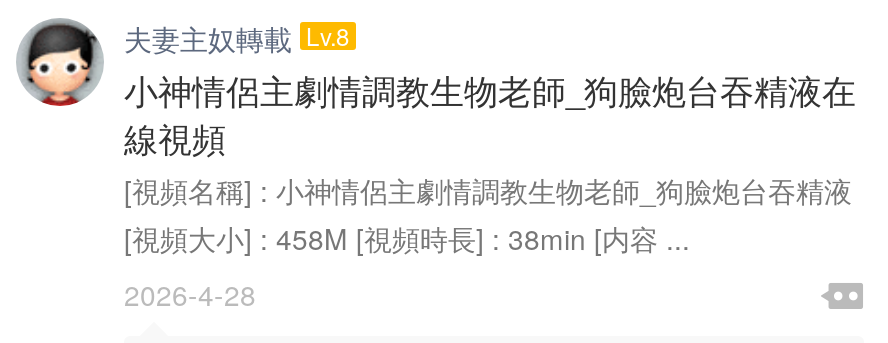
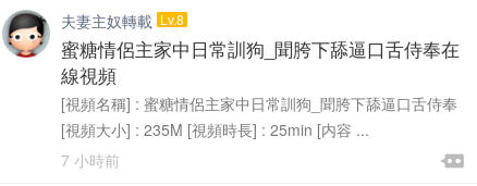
[124,64,856,114] 小神情侶主劇情調教生物老師_狗臉炮台吞精液在 -> [61,35,460,62] 蜜糖情侶主家中日常訓狗_聞胯下舔逼口舌侍奉在
[124,170,852,210] [視頻名稱] : 小神情侶主劇情調教生物老師_狗臉炮台吞精液 -> [61,92,457,114] [視頻名稱] : 蜜糖情侶主家中日常訓狗_聞胯下舔逼口舌侍奉
[124,218,690,258] [視頻大小] : 458M [視頻時長] : 38min [内容 ... -> [61,119,369,140] [視頻大小] : 235M [視頻時長] : 25min [内容 ...
[124,274,256,314] 2026-4-28 -> [61,149,120,171] 7 小時前

